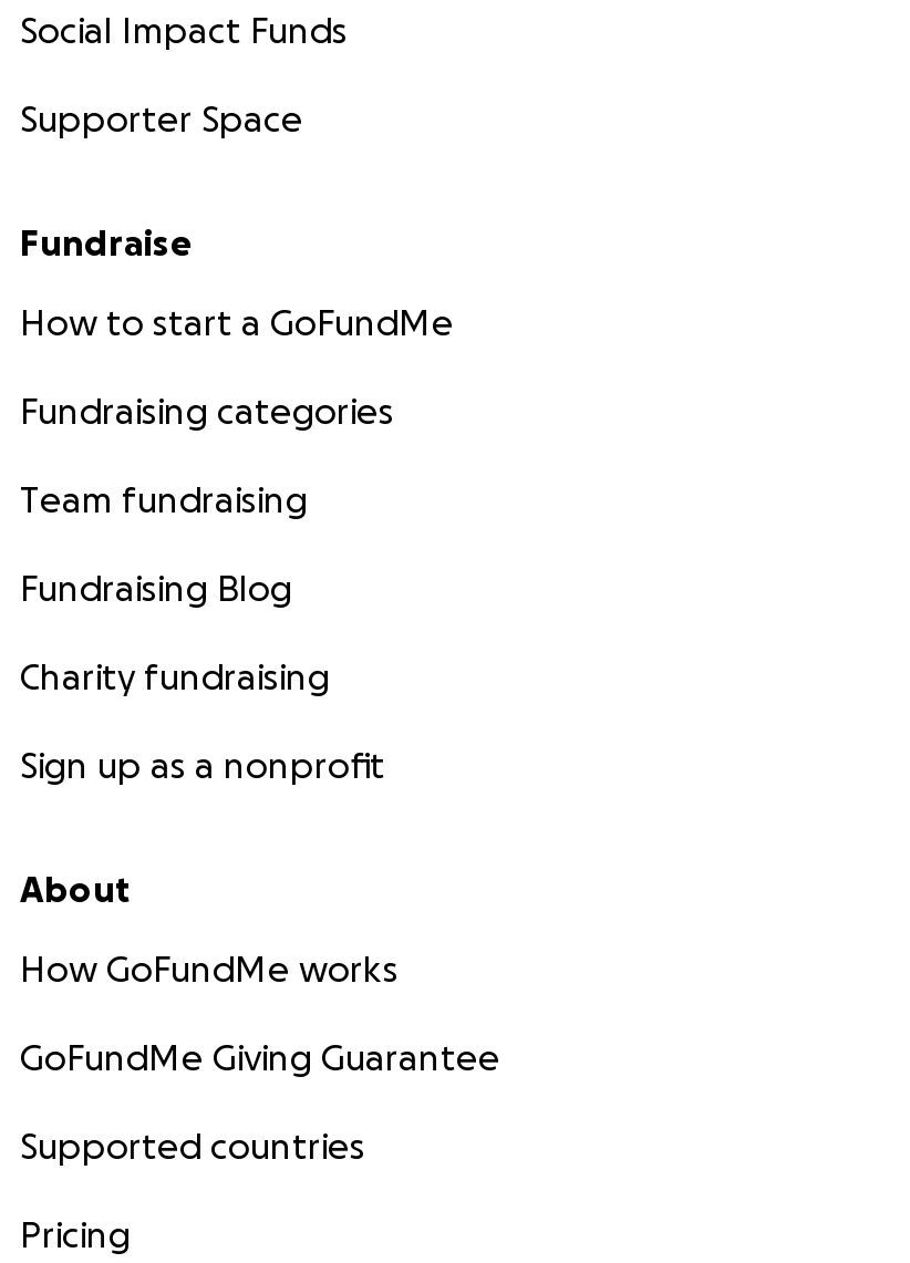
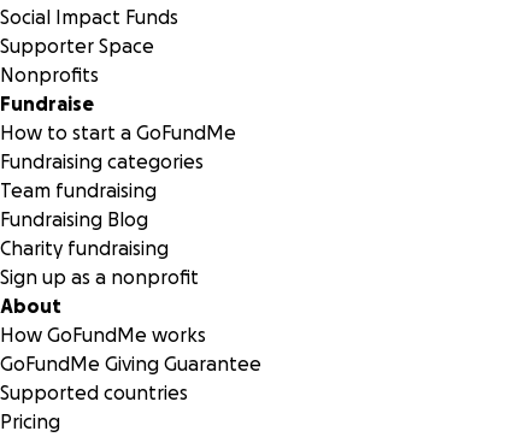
none -> [0,64,99,85] Nonprofits

